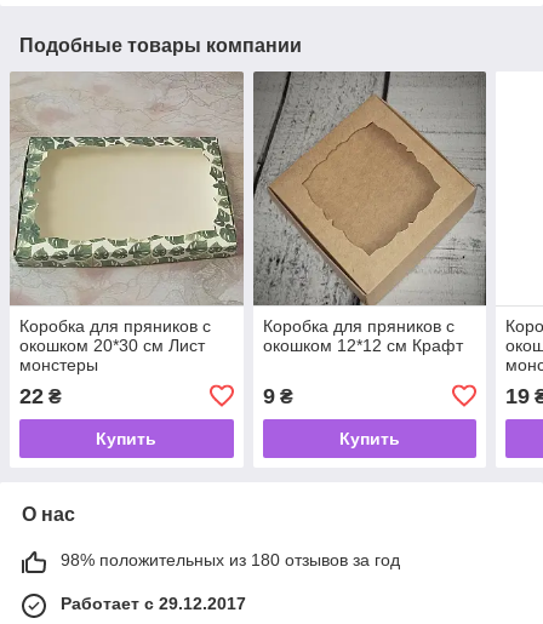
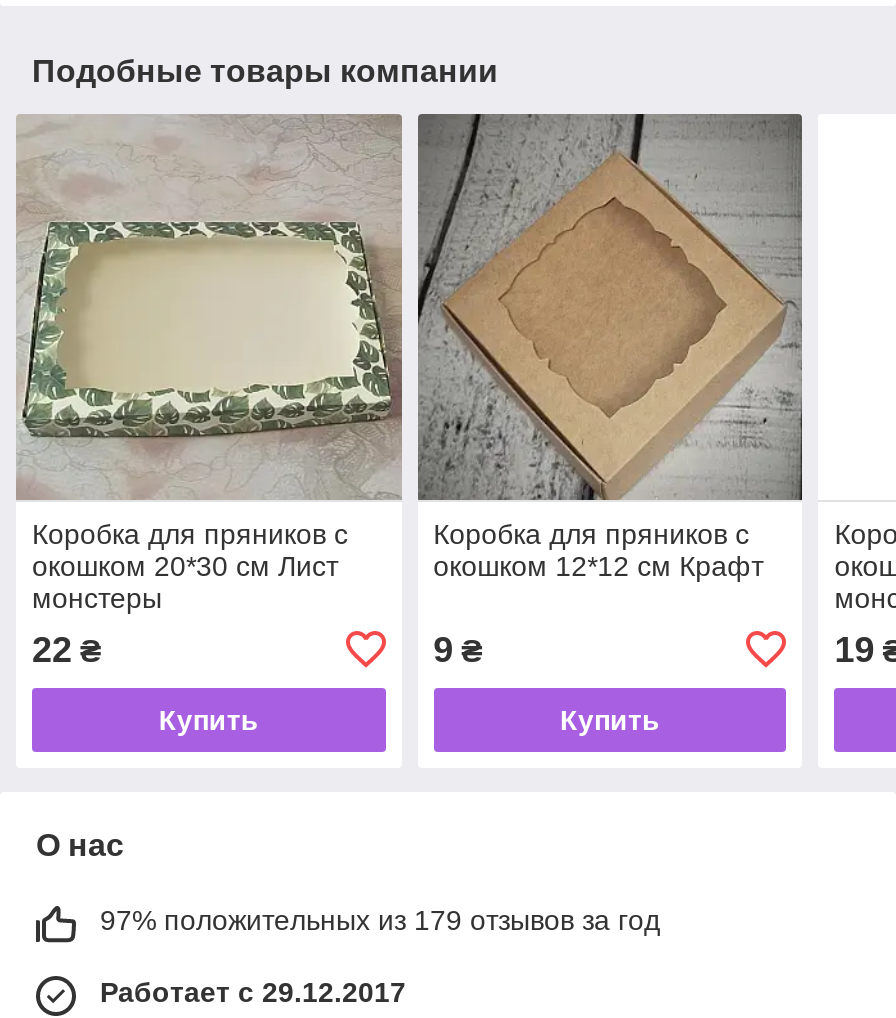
[61,550,400,569] 98% положительных из 180 отзывов за год -> [100,904,660,936] 97% положительных из 179 отзывов за год

